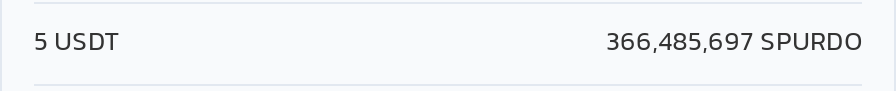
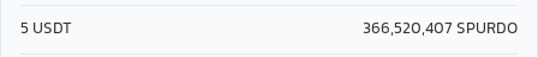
[606,21,862,65] 366,485,697 SPURDO -> [363,16,518,42] 366,520,407 SPURDO

